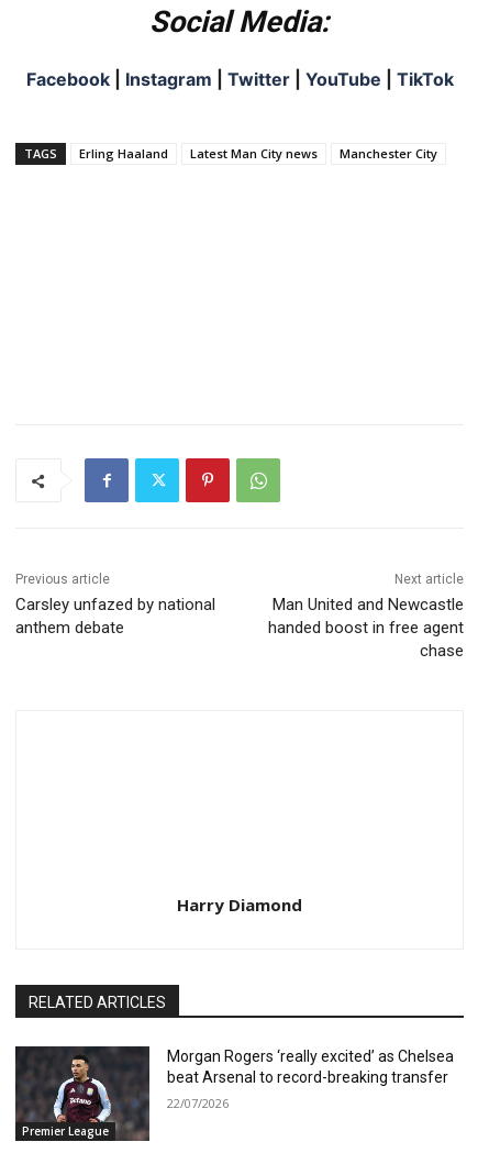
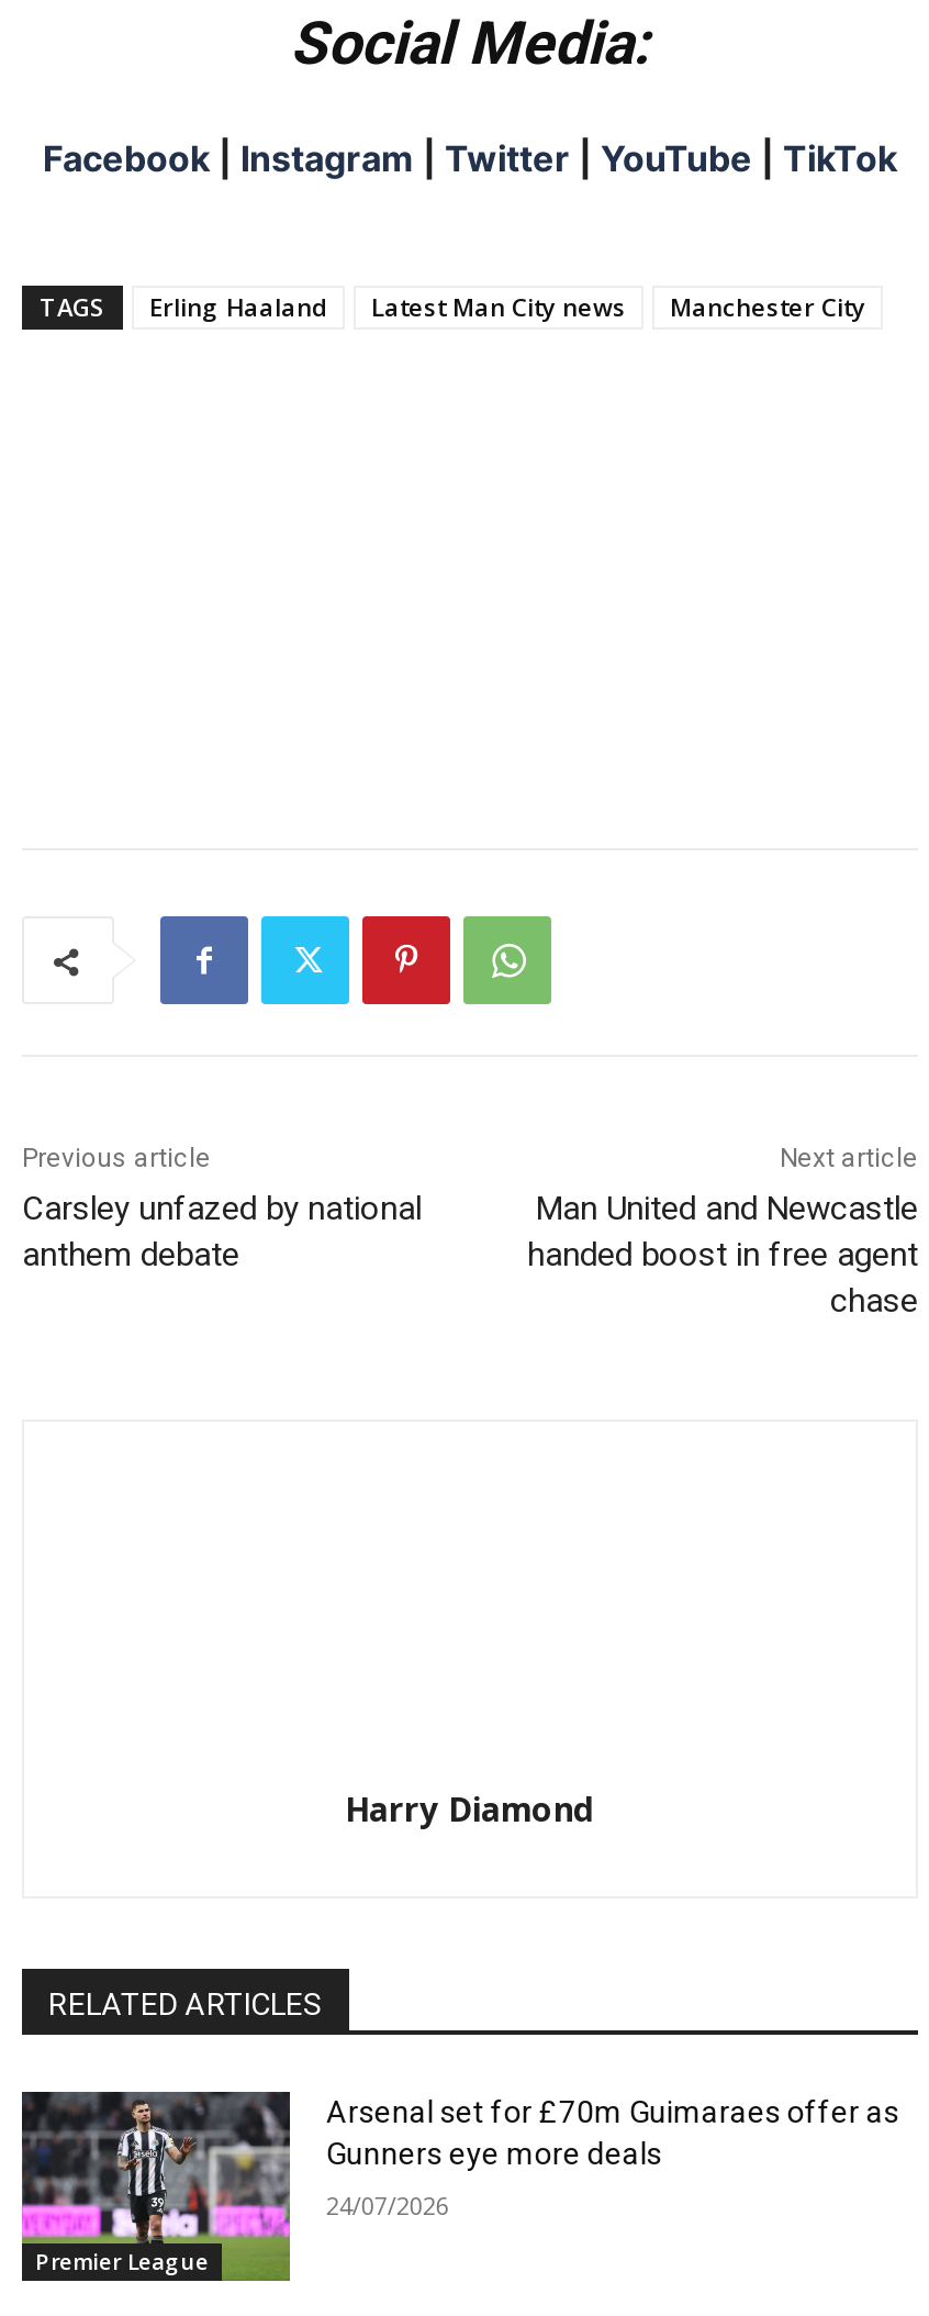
[14,1047,454,1141] [image] | Morgan Rogers ‘really excited’ as Chelsea | beat Arsenal to record-breaking transfer -> [20,2092,899,2281] [image] | Arsenal set for £70m Guimaraes offer as | Gunners eye more deals
[167,1095,229,1111] 22/07/2026 -> [326,2189,449,2222] 24/07/2026

